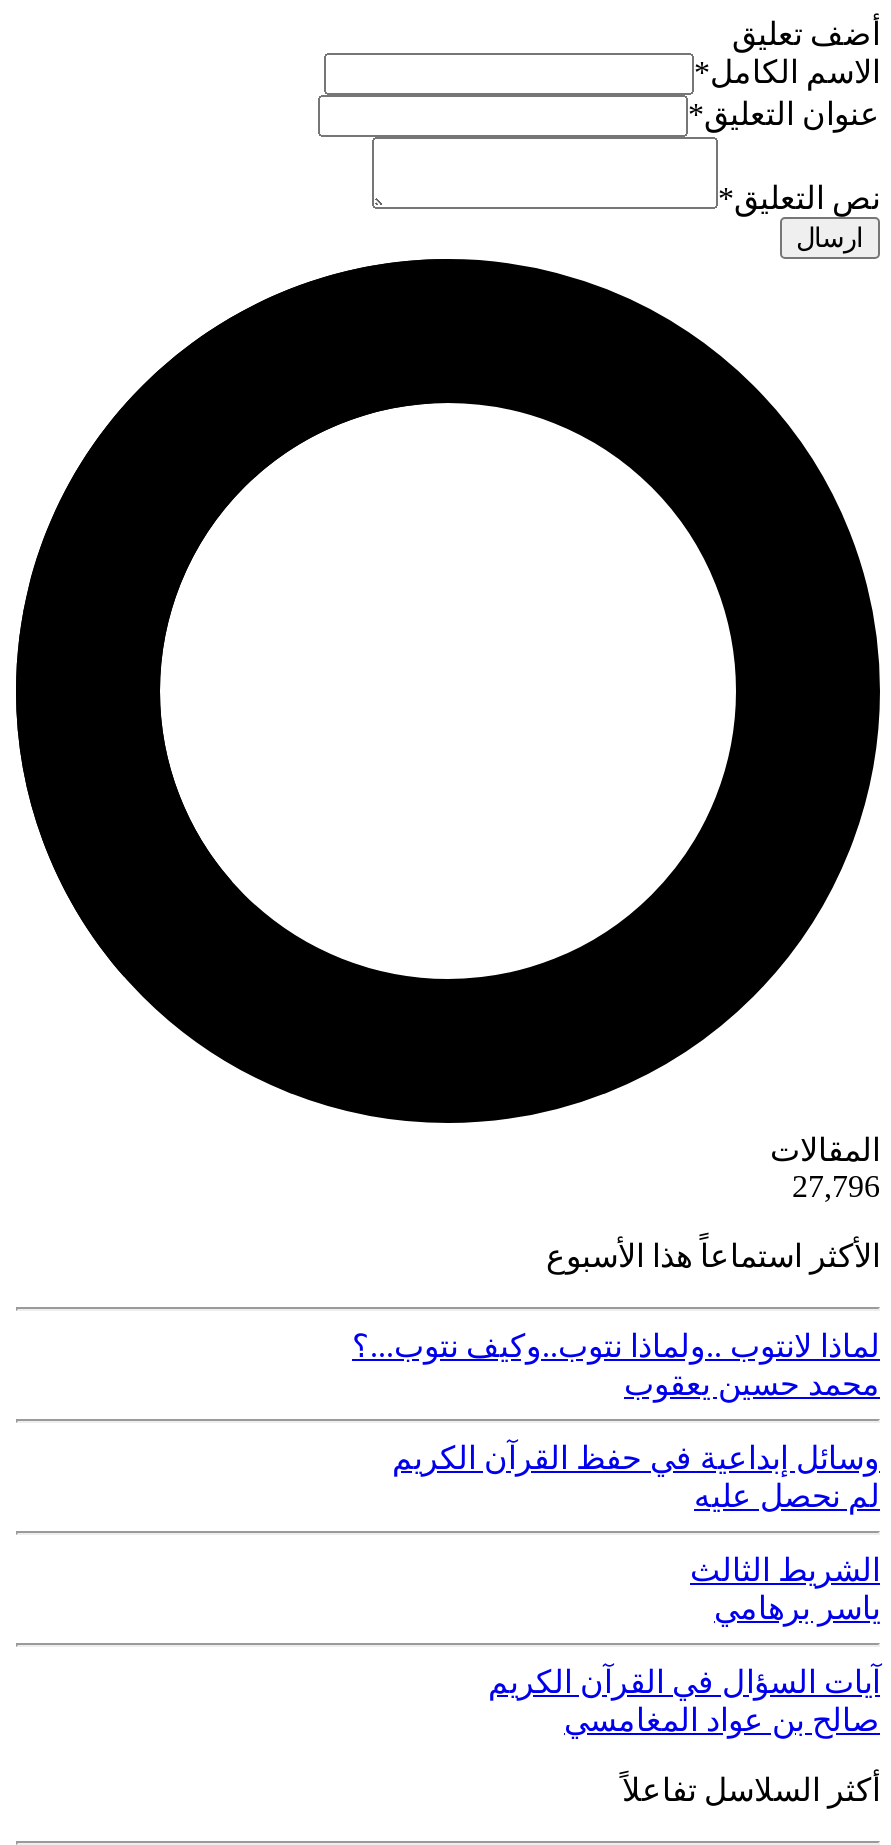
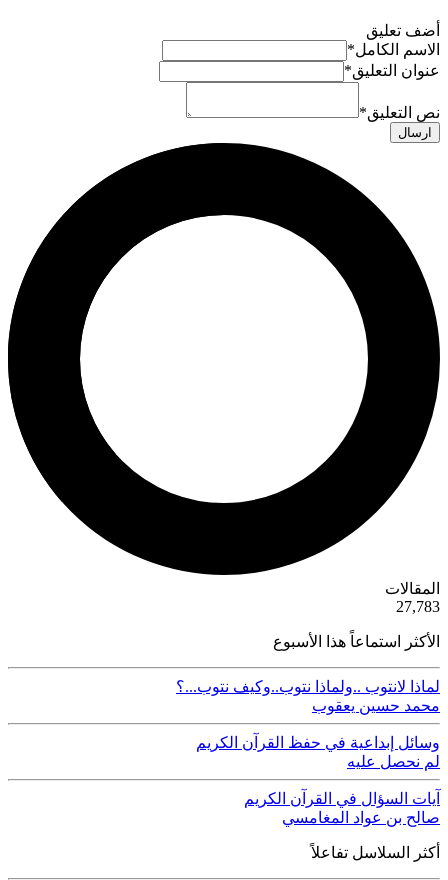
[792,1168,880,1202] 27,796 -> [396,598,440,615] 27,783
[690,1552,880,1624] الشريط الثالث | ياسر برهامي -> none

